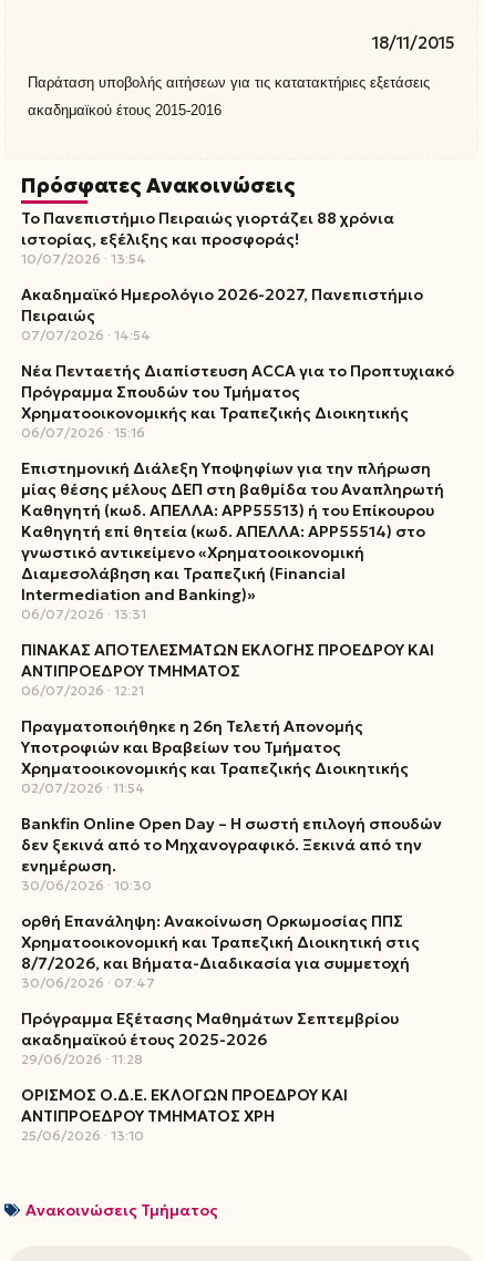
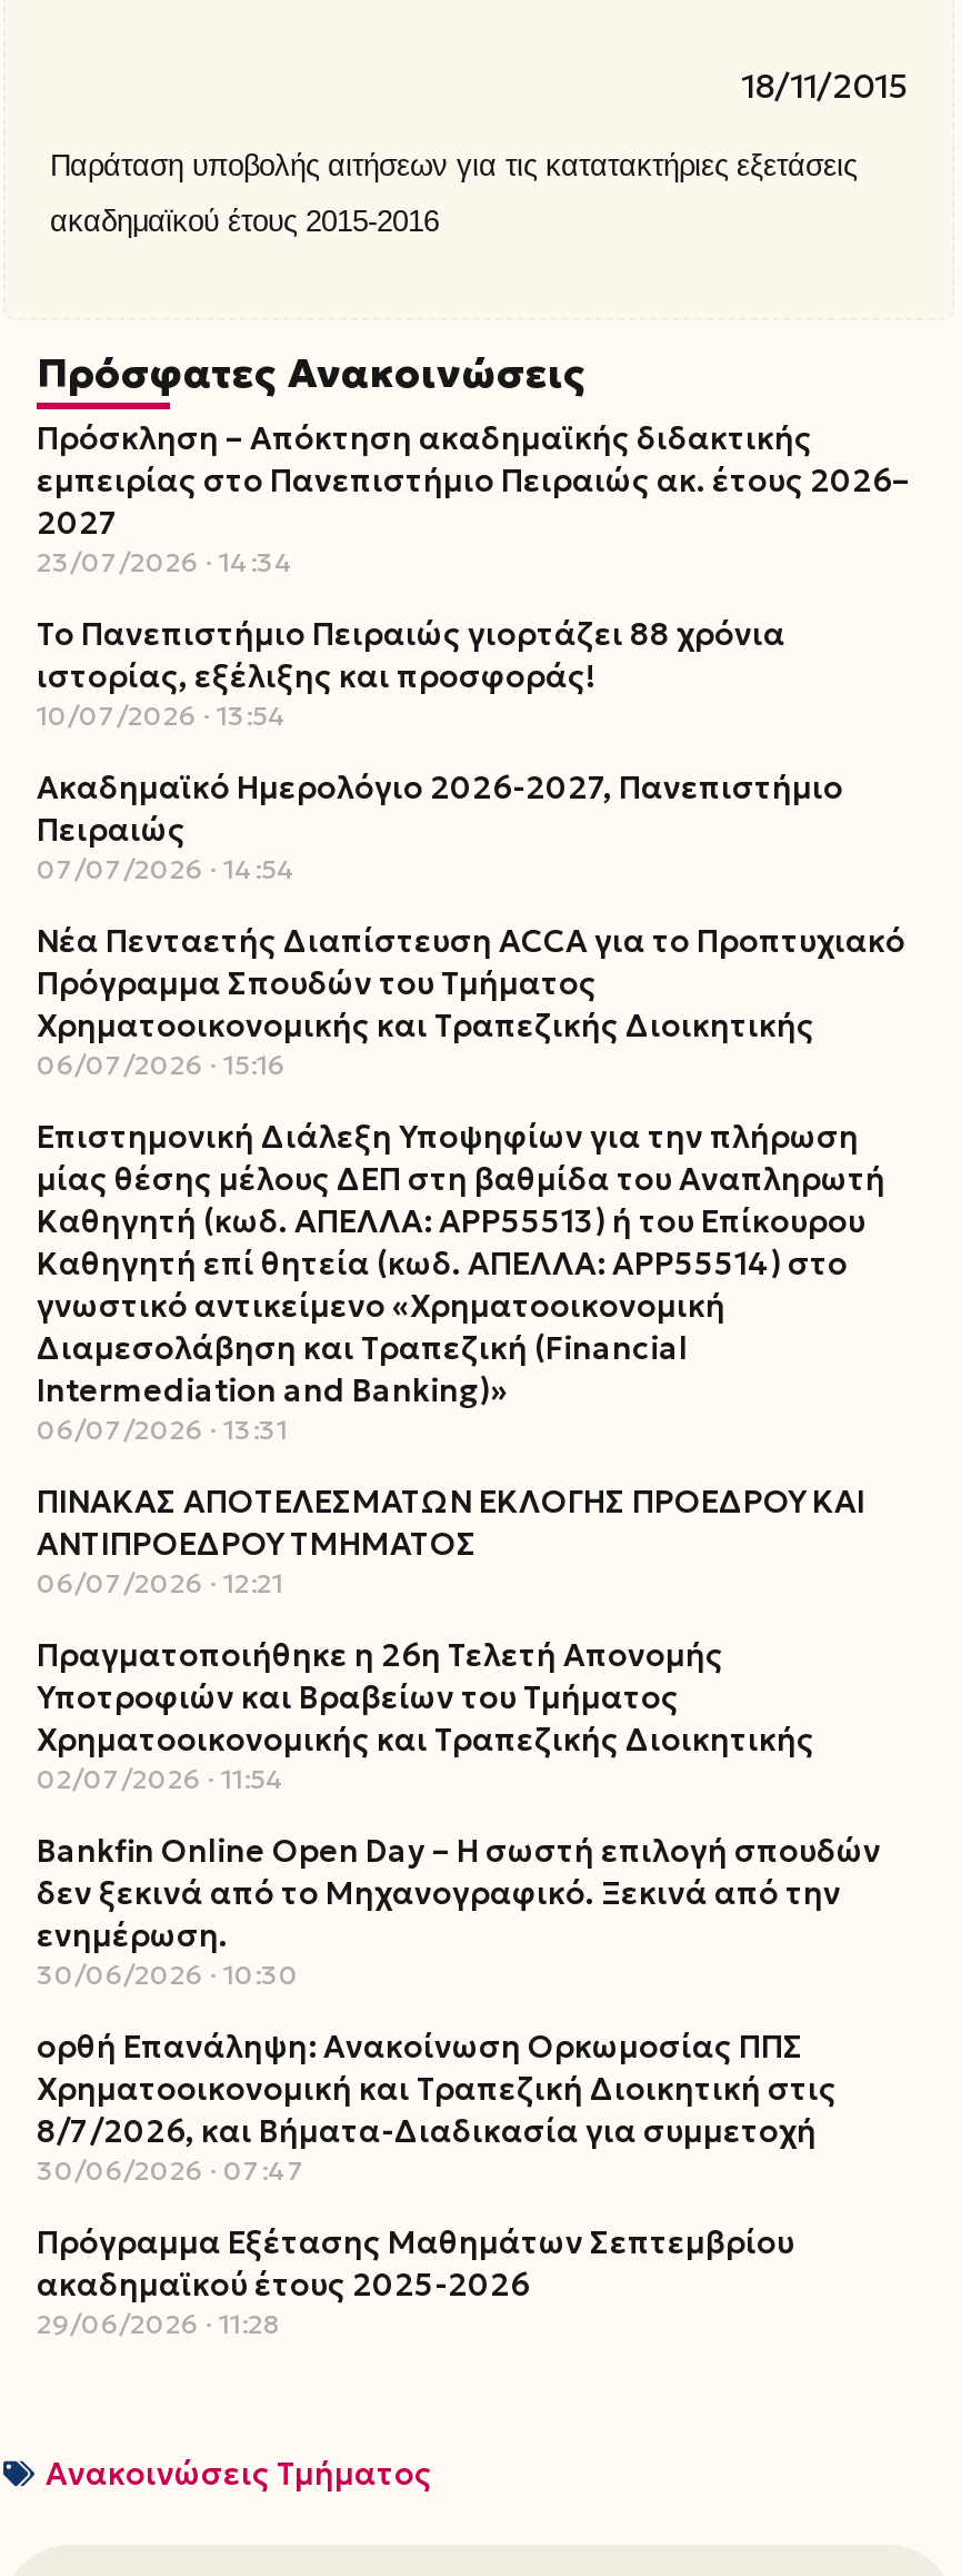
none -> [37,418,910,578] Πρόσκληση – Απόκτηση ακαδημαϊκής διδακτικής | εμπειρίας στο Πανεπιστήμιο Πειραιώς ακ. έτους 2026– | 2027 | 23/07/2026 14:34
moved [21,208,454,1067] -> [37,614,905,2340]: Το Πανεπιστήμιο Πειραιώς γιορτάζει 88 χρόνια | ιστορίας, εξέλιξης και προσφοράς! | 10/07/2026 13:54 | ... | ακαδημαϊκού έτους 2025-2026 | 29/06/2026 11:28
[21,1085,348,1144] ΟΡΙΣΜΟΣ Ο.Δ.Ε. ΕΚΛΟΓΩΝ ΠΡΟΕΔΡΟΥ ΚΑΙ | ΑΝΤΙΠΡΟΕΔΡΟΥ ΤΜΗΜΑΤΟΣ ΧΡΗ | 25/06/2026 13:10 -> none

